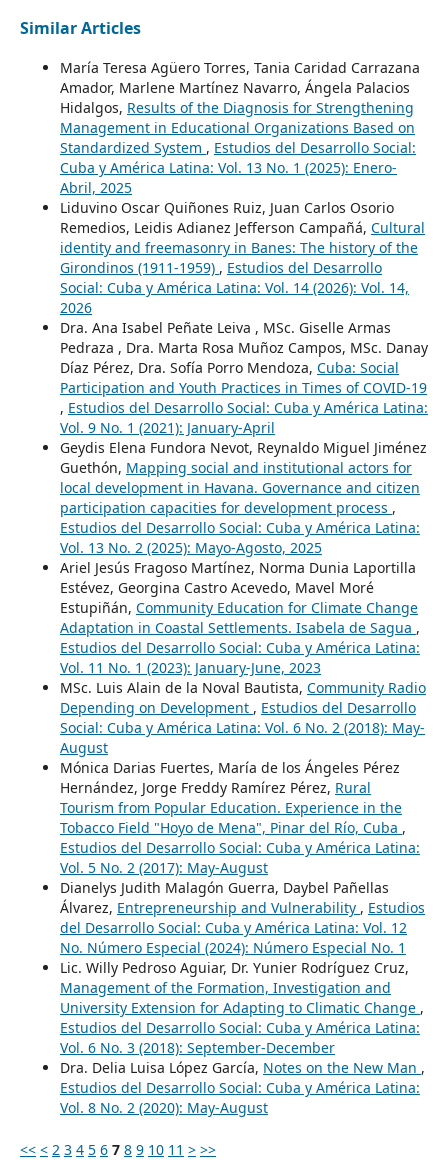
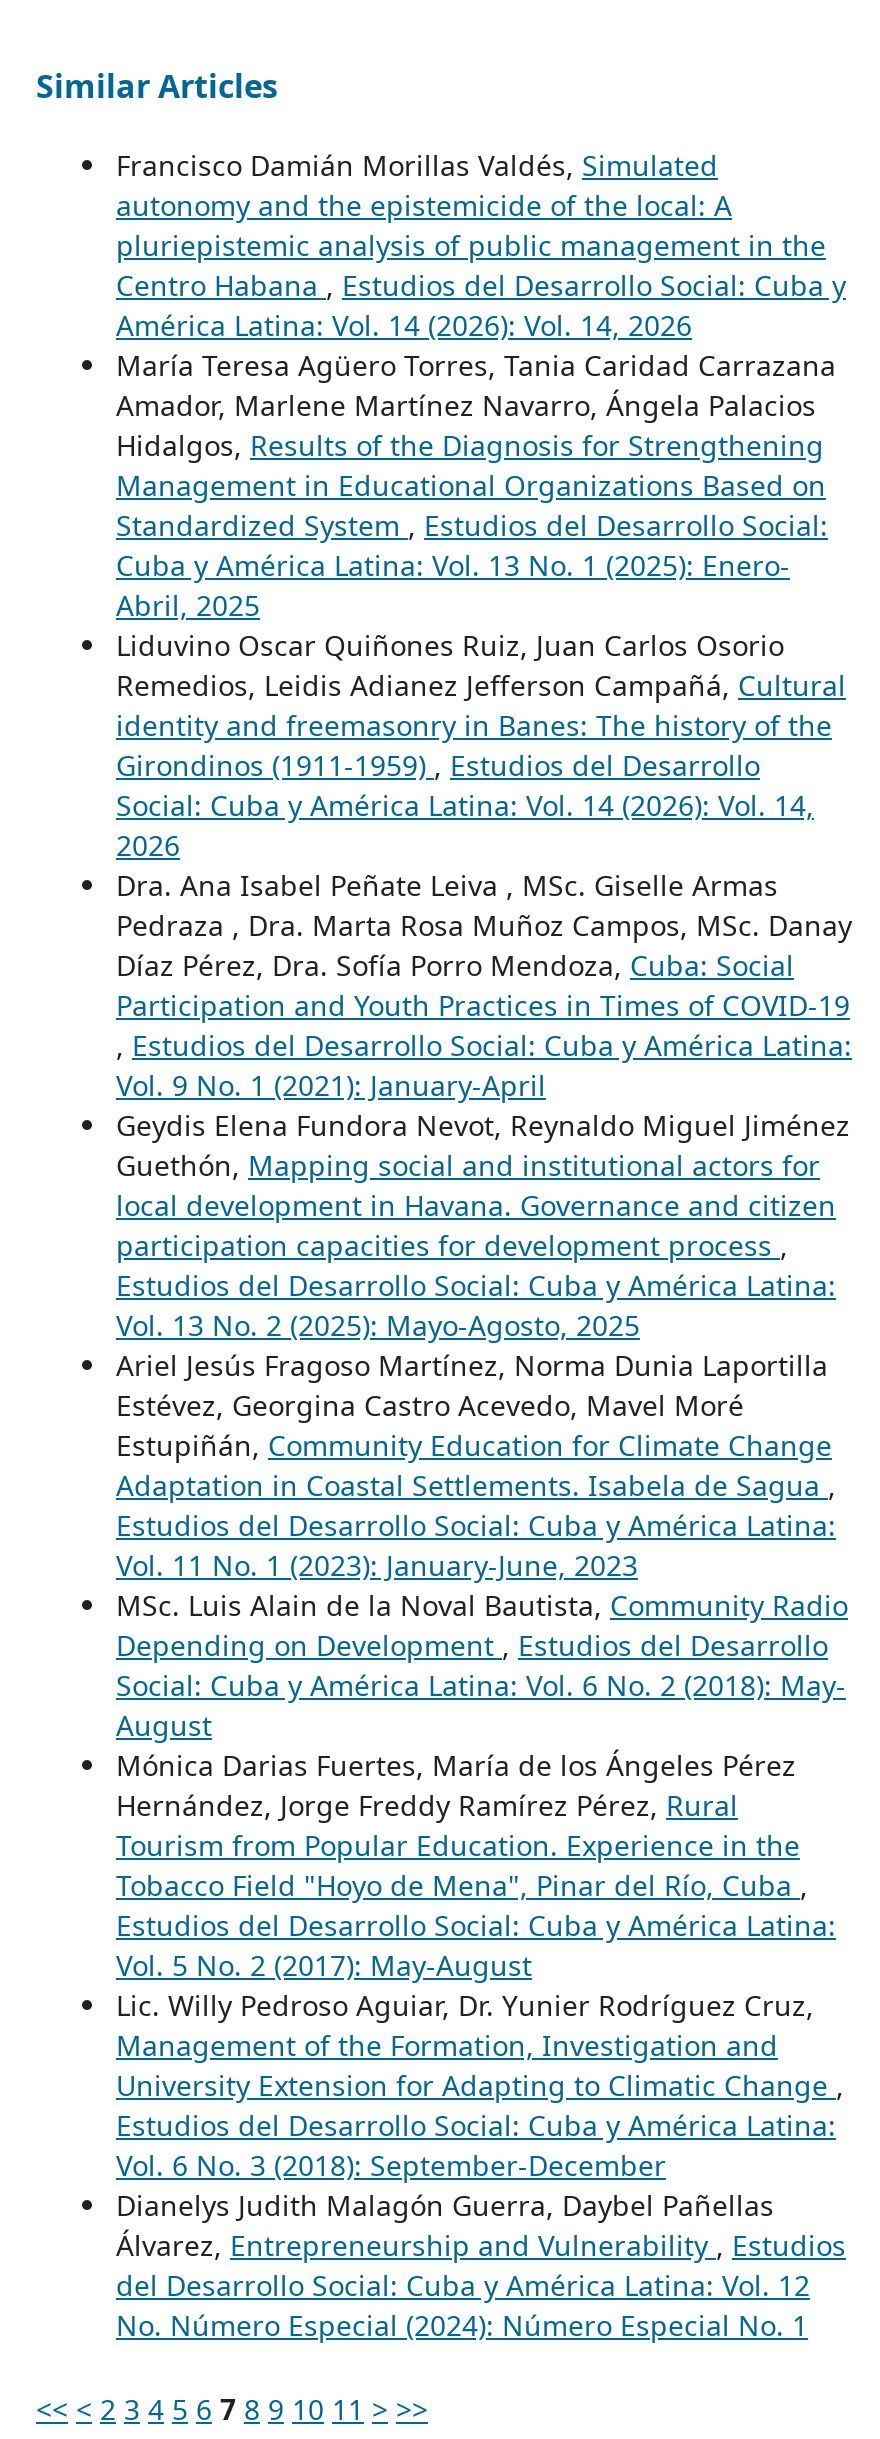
none -> [116,146,846,344] Francisco Damián Morillas Valdés, Simulated | autonomy and the epistemicide of the local: A | pluriepistemic analysis of public management in the | Centro Habana, Estudios del Desarrollo Social: Cuba y | América Latina: Vol. 14 (2026): Vol. 14, 2026
moved [60,58,428,877] -> [116,346,852,1984]: María Teresa Agüero Torres, Tania Caridad Carrazana | Amador, Marlene Martínez Navarro, Ángela Palacios | Hidalgos, Results of the Diagnosis for Strengthening | ... | Estudios del Desarrollo Social: Cuba y América Latina: | Vol. 5 No. 2 (2017): May-August
moved [60,878,425,957] -> [116,2186,846,2344]: Dianelys Judith Malagón Guerra, Daybel Pañellas | Álvarez, Entrepreneurship and Vulnerability, Estudios | del Desarrollo Social: Cuba y América Latina: Vol. 12 | No. Número Especial (2024): Número Especial No. 1
[60,1058,425,1117] Dra. Delia Luisa López García, Notes on the New Man, | Estudios del Desarrollo Social: Cuba y América Latina: | Vol. 8 No. 2 (2020): May-August -> none

